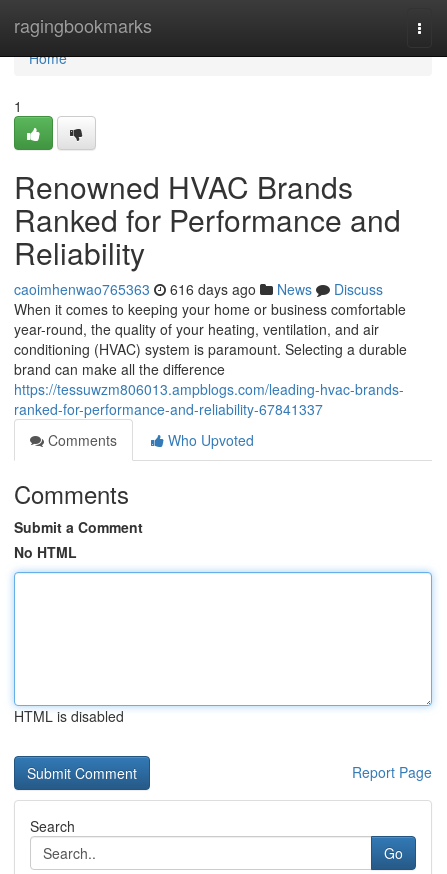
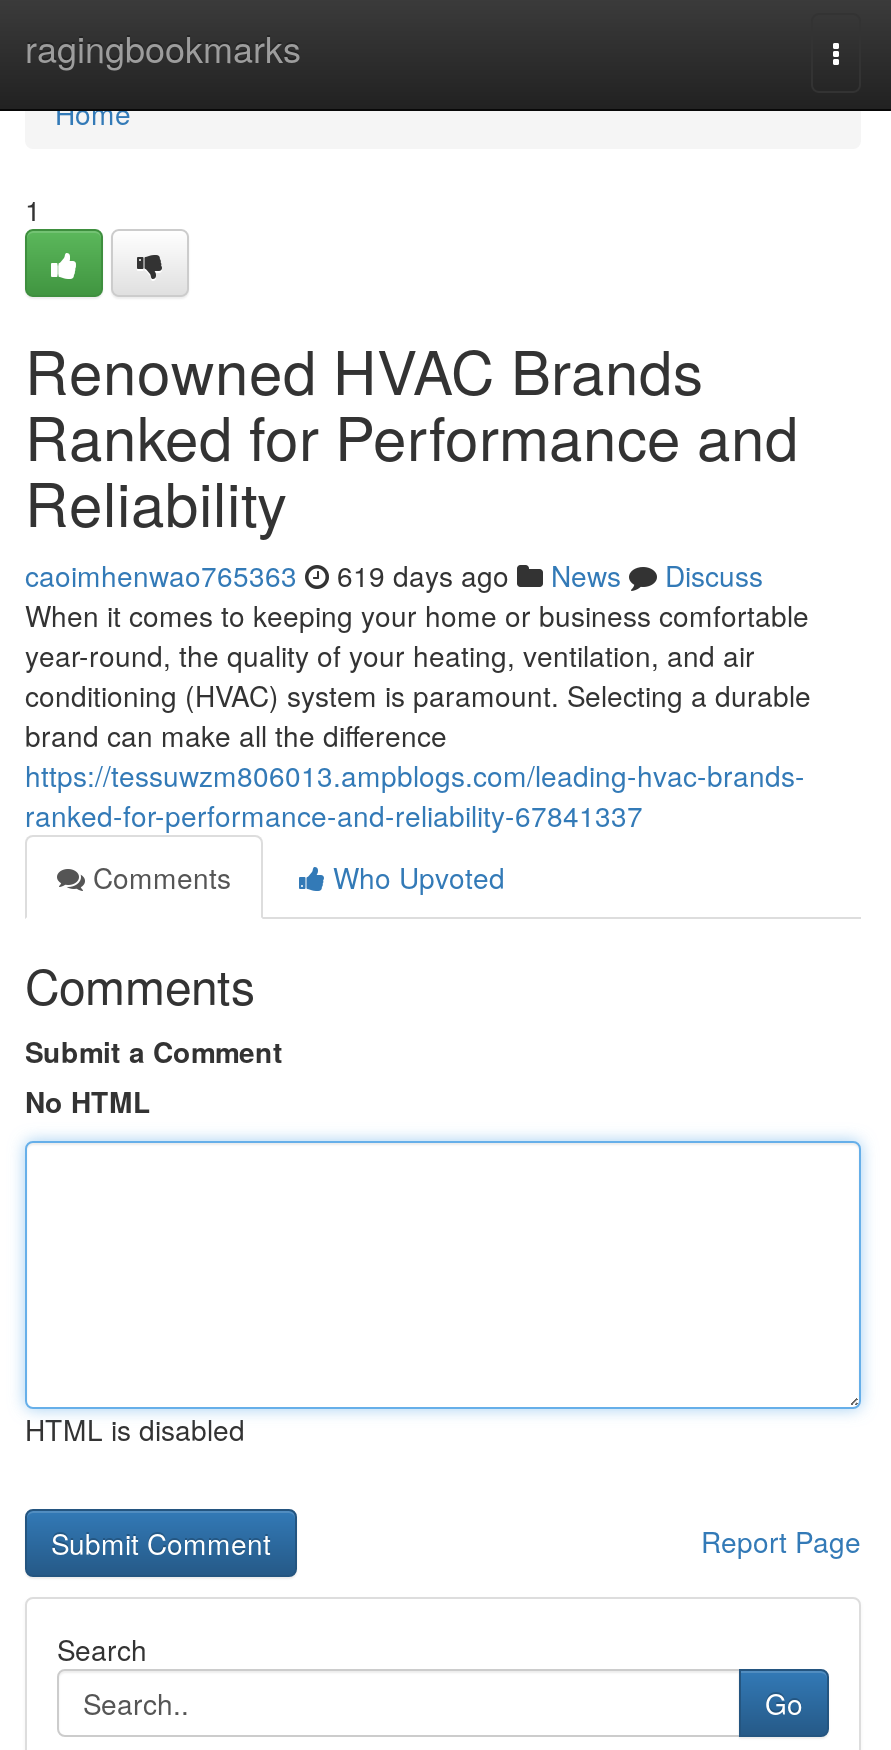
[14,279,383,299] caoimhenwao765363 616 days ago News Discuss -> [25,555,763,595] caoimhenwao765363 619 days ago News Discuss

